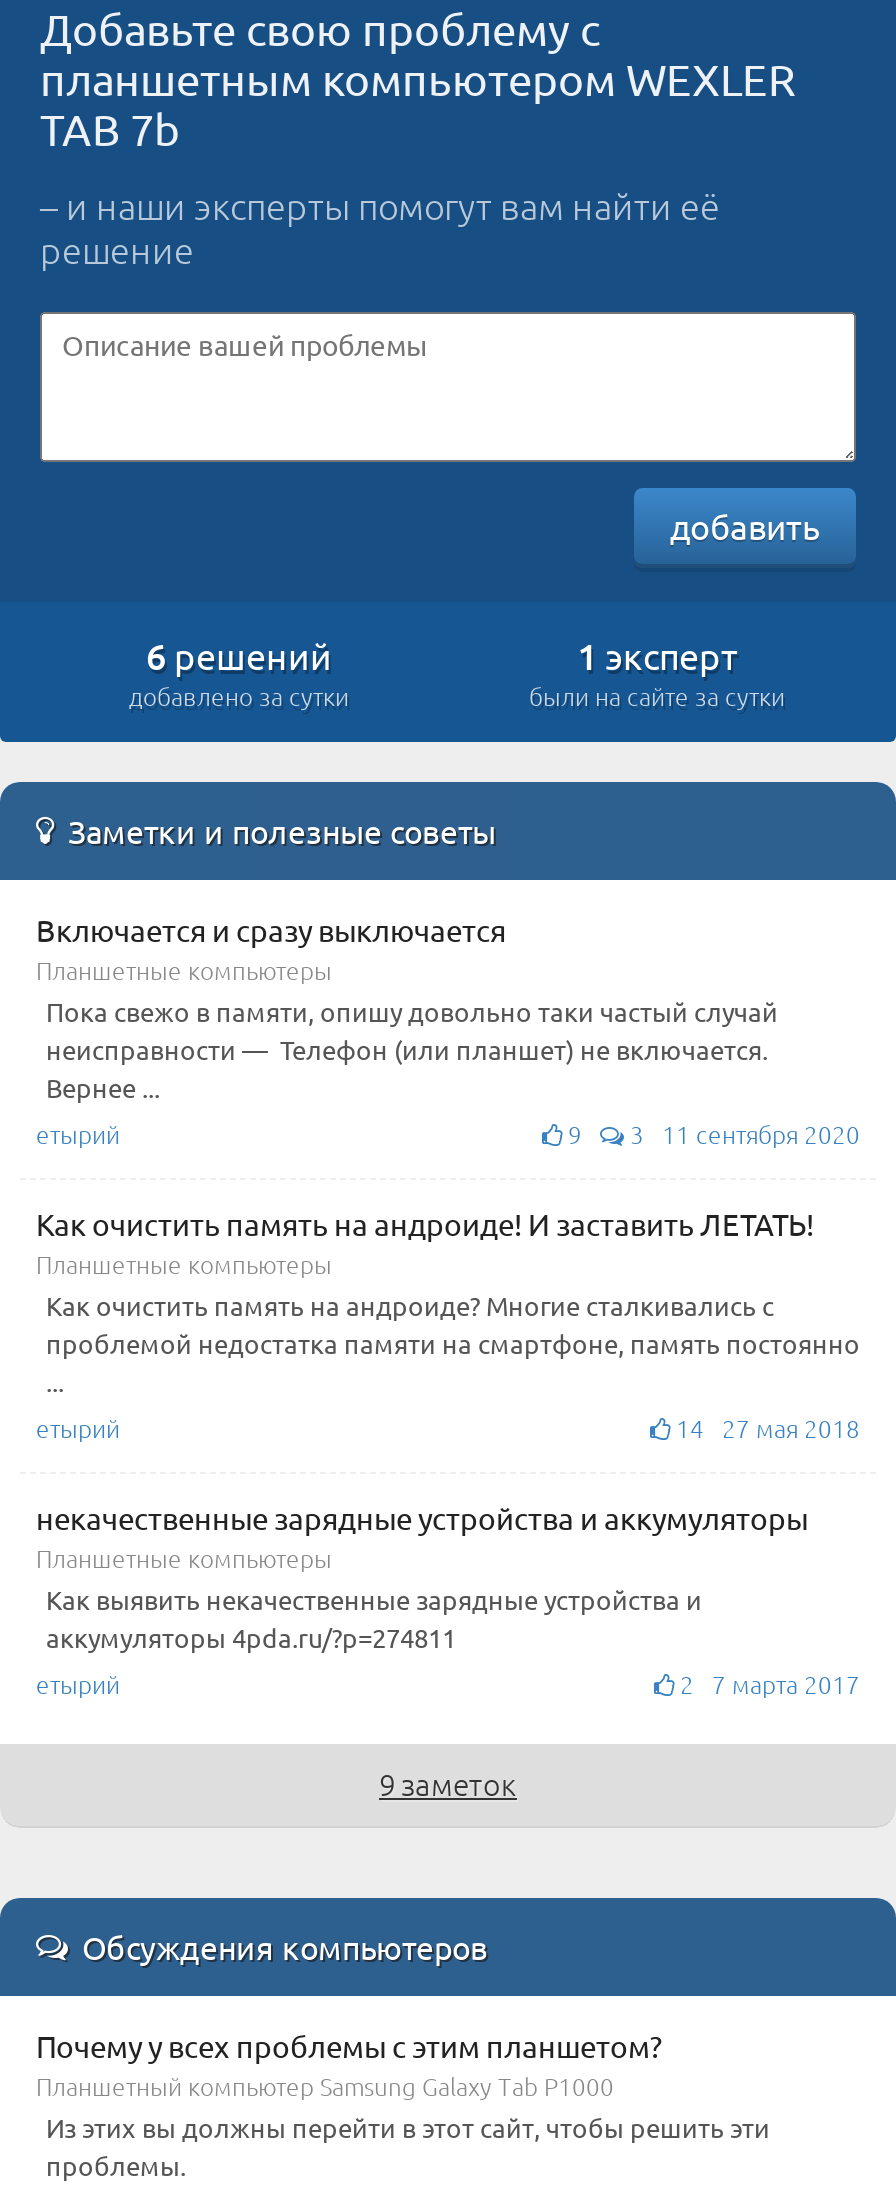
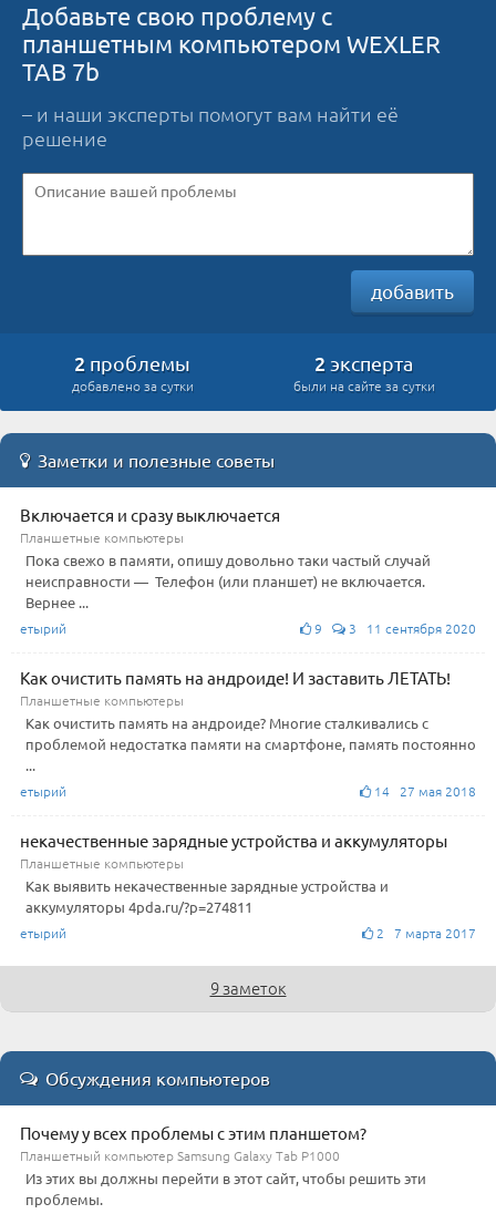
[146,632,332,678] 6 решений -> [74,350,190,375] 2 проблемы
[577,632,737,678] 1 эксперт -> [314,350,413,375] 2 эксперта

